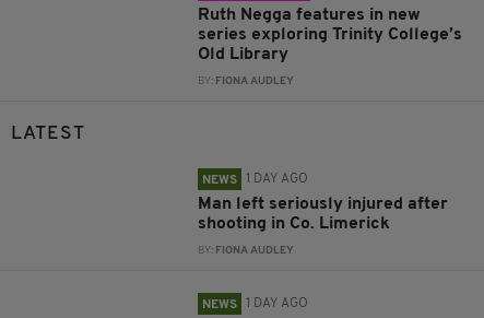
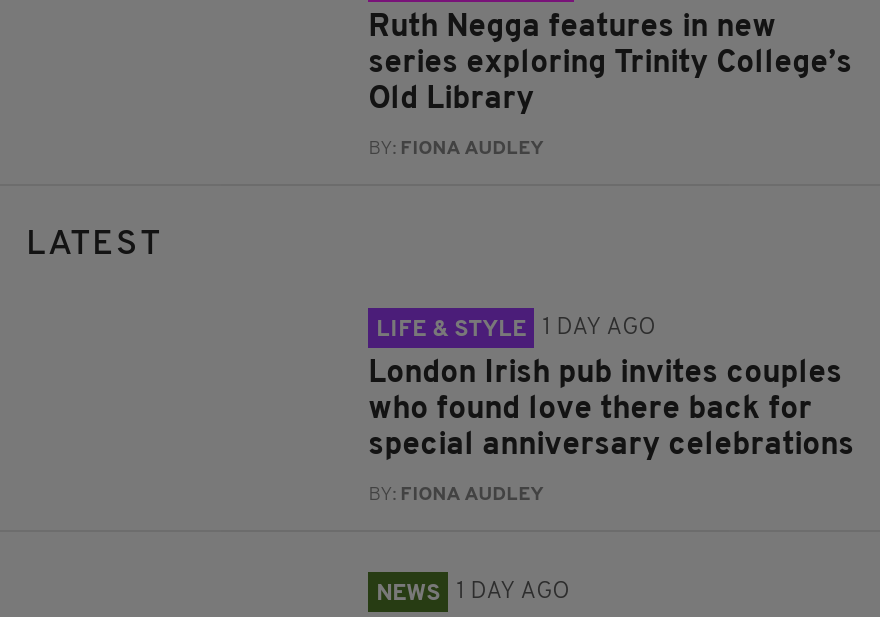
[202,174,237,187] NEWS -> [376,319,526,343] LIFE & STYLE
[198,196,448,233] Man left seriously injured after | shooting in Co. Limerick -> [368,359,854,463] London Irish pub invites couples | who found love there back for | special anniversary celebrations

